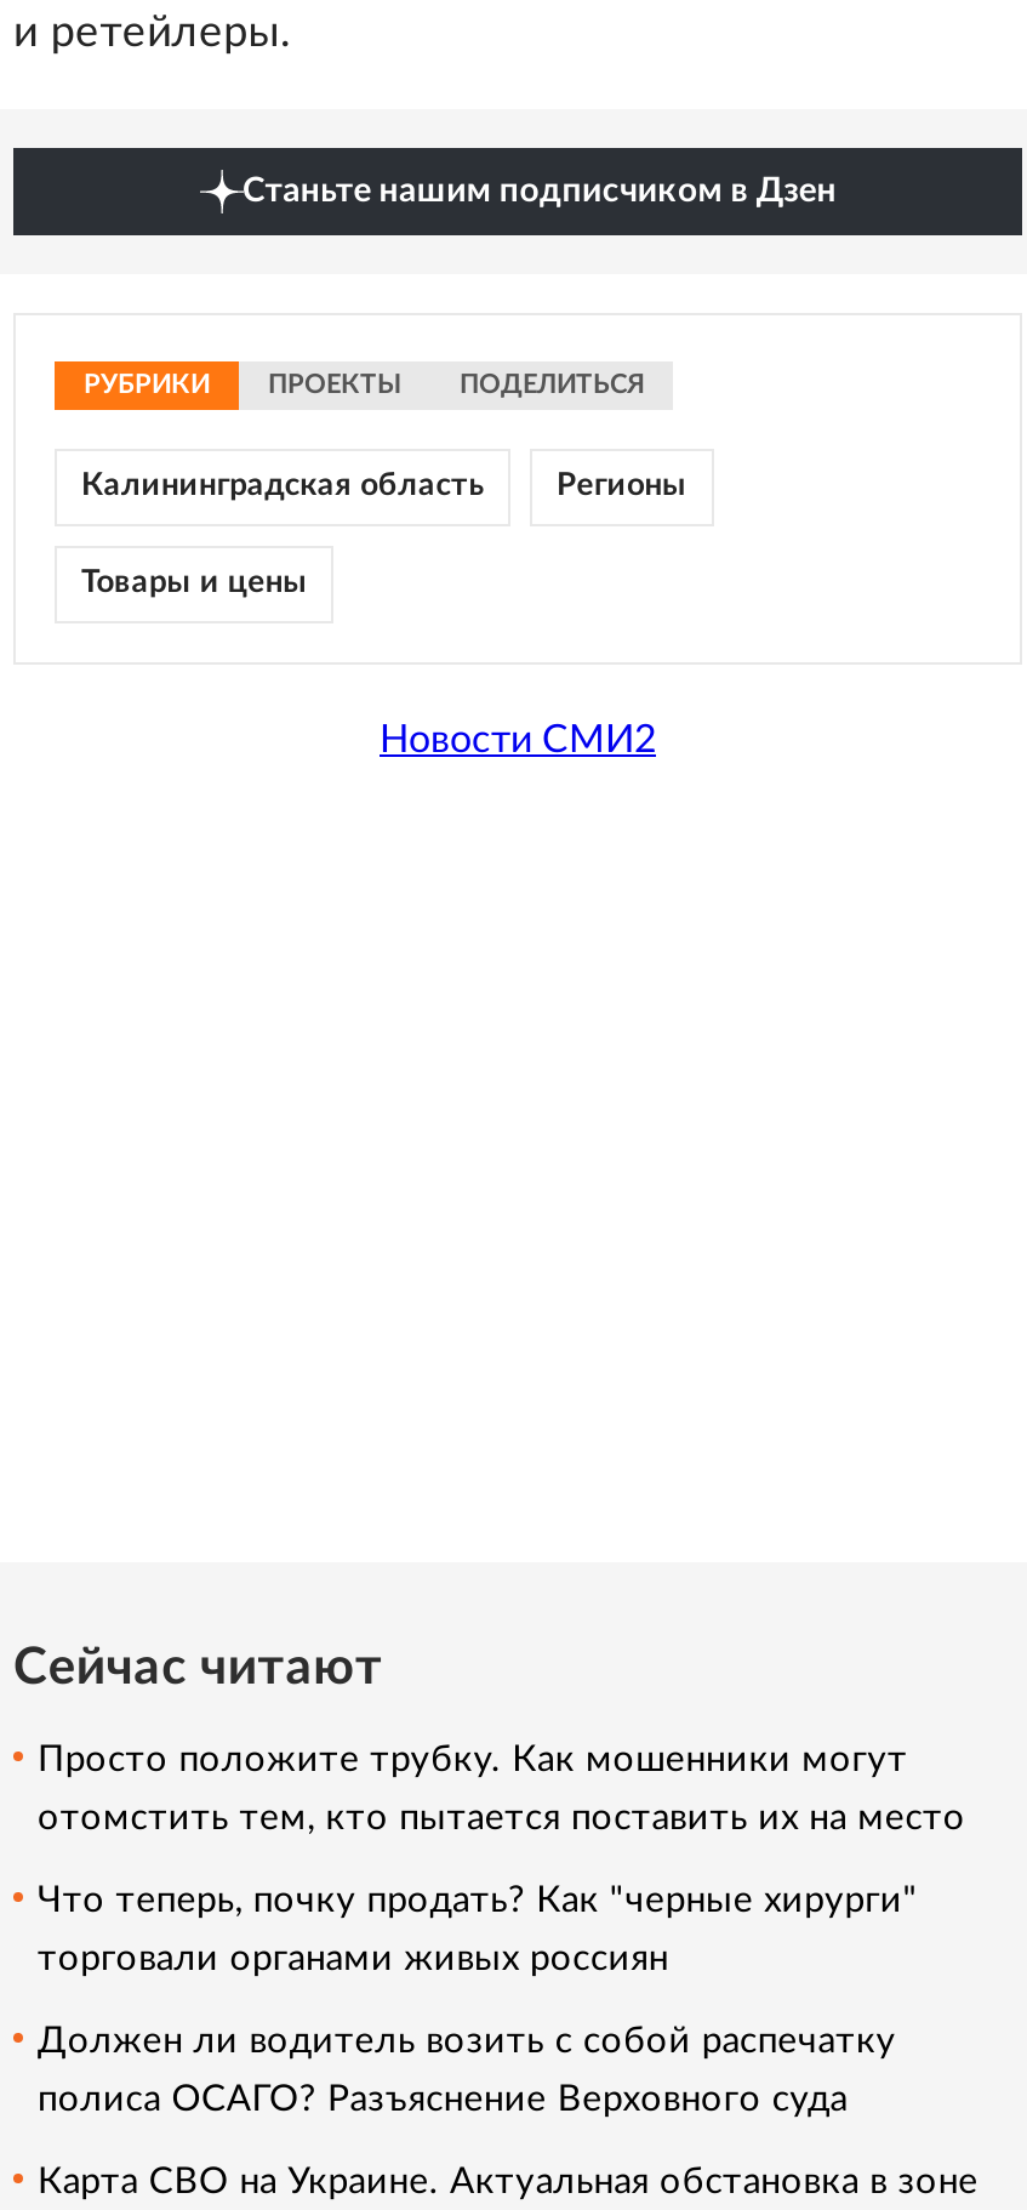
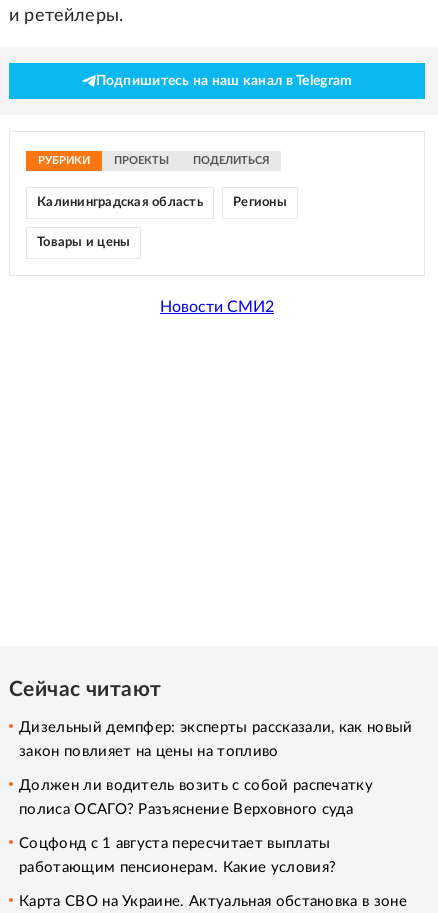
[243,175,837,209] Станьте нашим подписчиком в Дзен -> [96,74,352,88] Подпишитесь на наш канал в Telegram
[38,1741,966,1976] Просто положите трубку. Как мошенники могут | отомстить тем, кто пытается поставить их на место | Что теперь, почку продать? Как "черные хирурги" | торговали органами живых россиян -> [19,719,413,758] Дизельный демпфер: эксперты рассказали, как новый | закон повлияет на цены на топливо
moved [38,2022,896,2117] -> [19,777,373,816]: Должен ли водитель возить с собой распечатку | полиса ОСАГО? Разъяснение Верховного суда
none -> [19,835,336,874] Соцфонд с 1 августа пересчитает выплаты | работающим пенсионерам. Какие условия?

